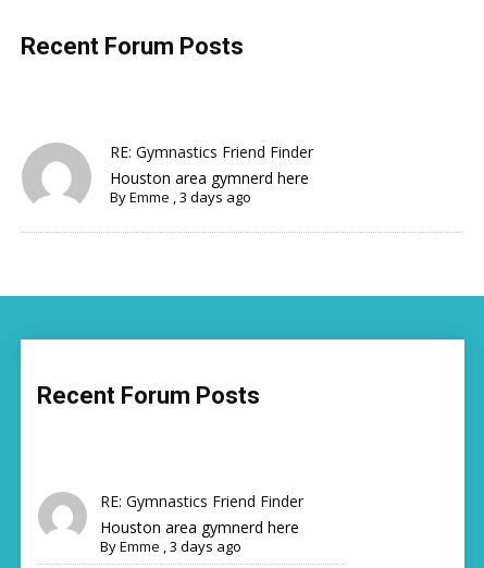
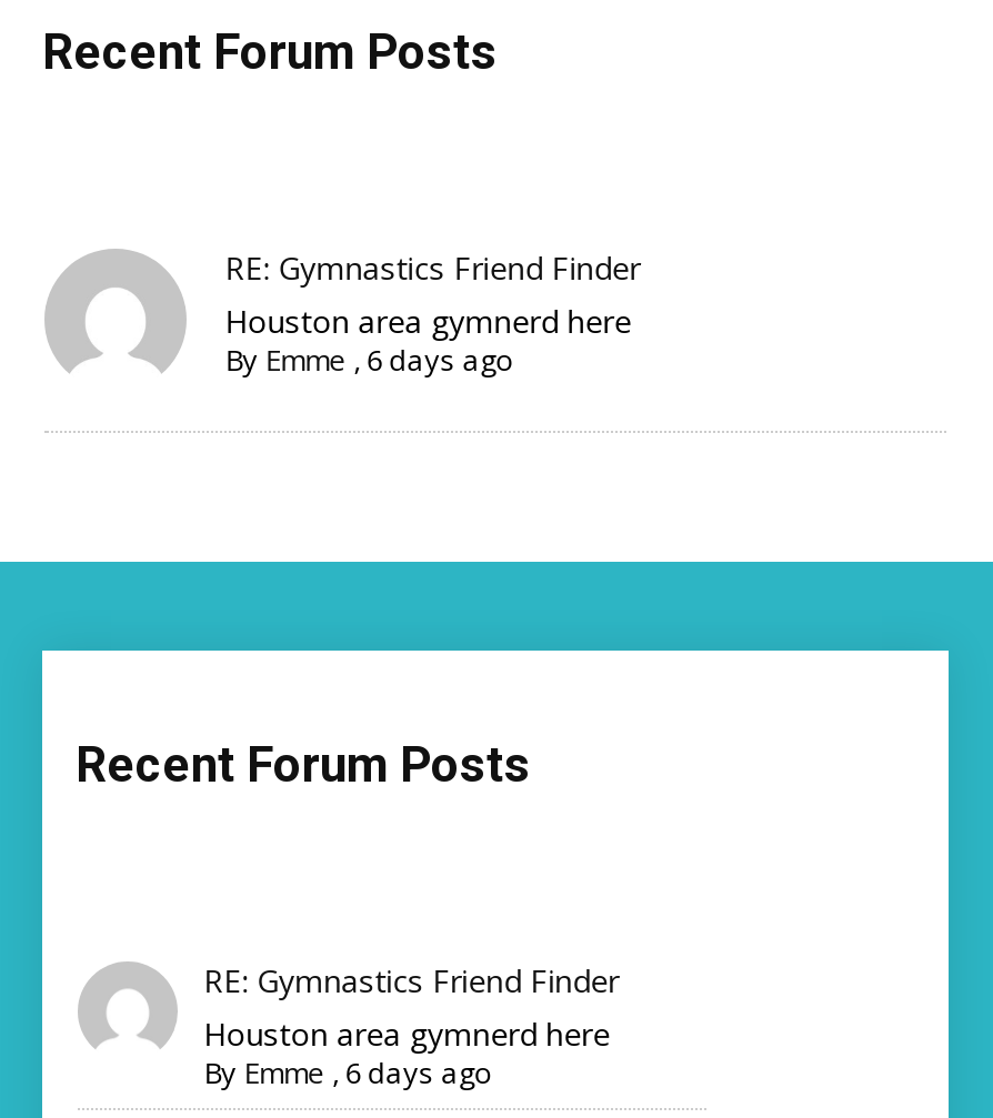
[110,187,251,207] By Emme, 3 days ago -> [225,339,514,379] By Emme, 6 days ago
[100,537,241,556] By Emme, 3 days ago -> [203,1053,492,1093] By Emme, 6 days ago

